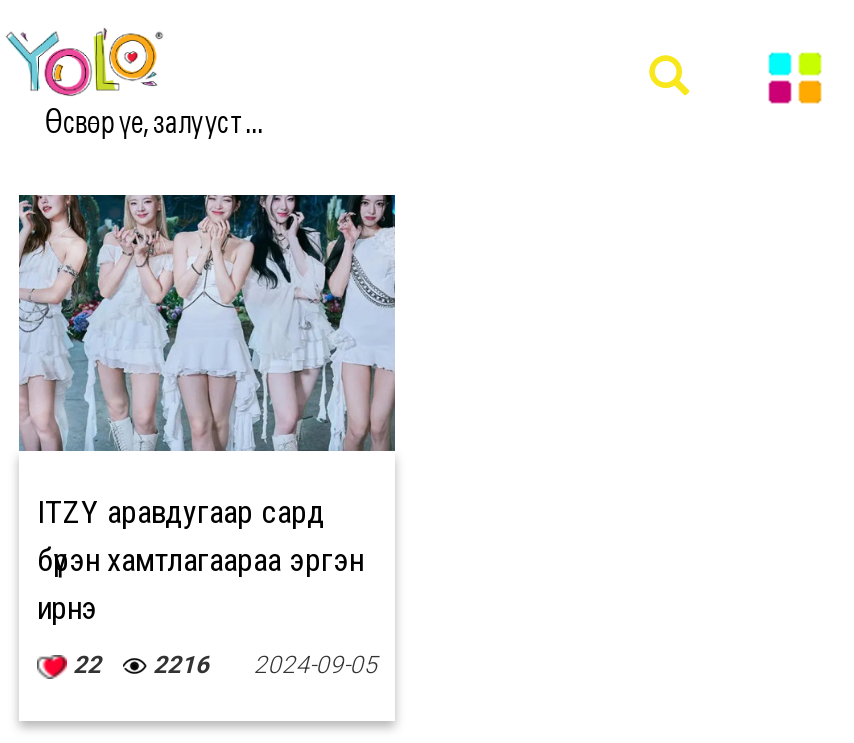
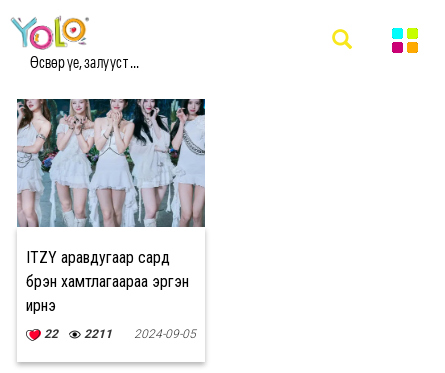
[73,651,378,679] 22 2216 2024-09-05 -> [44,327,196,341] 22 2211 2024-09-05

